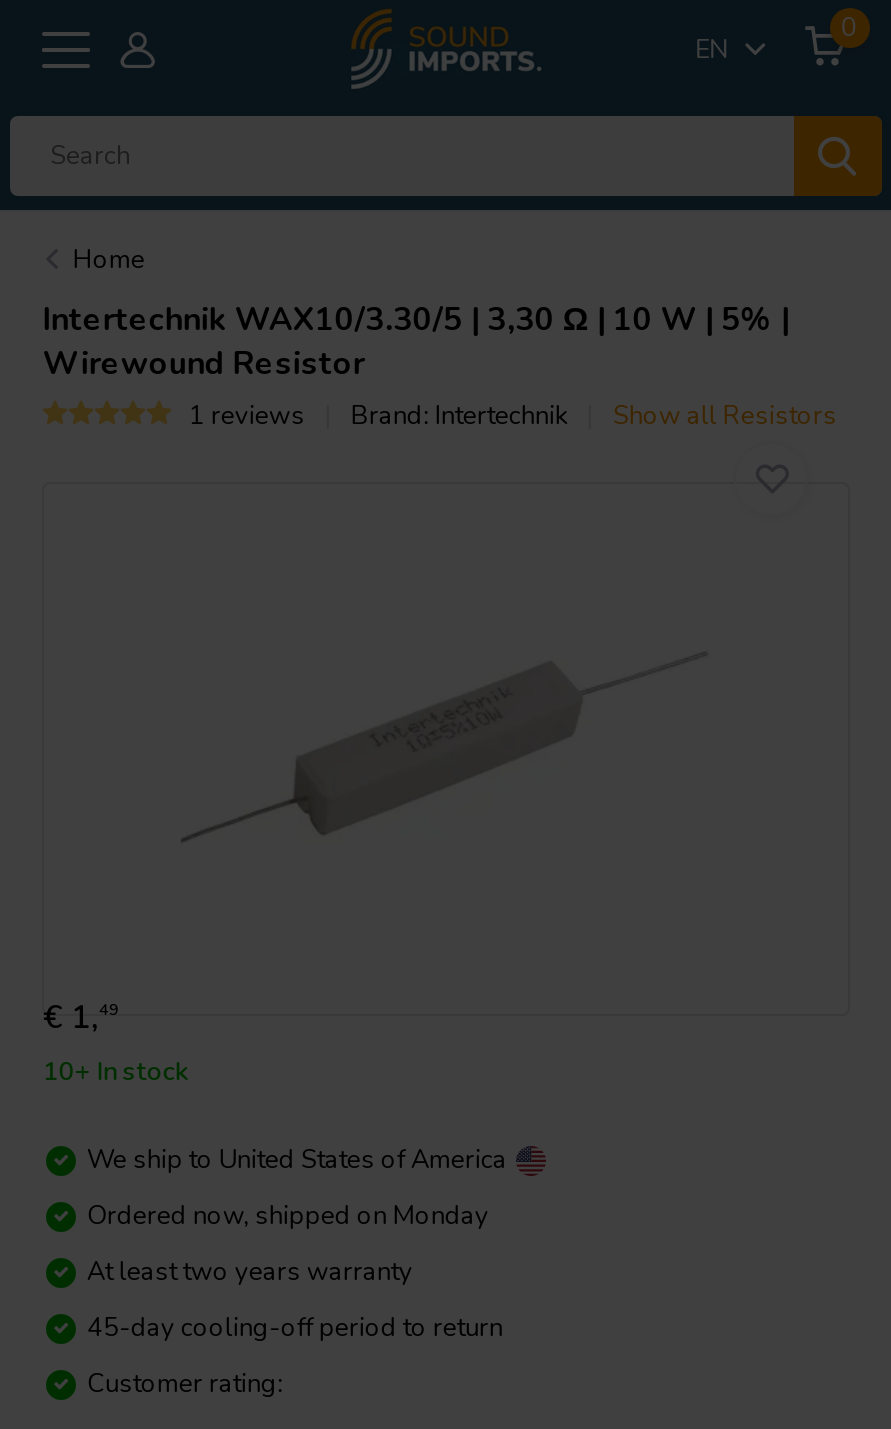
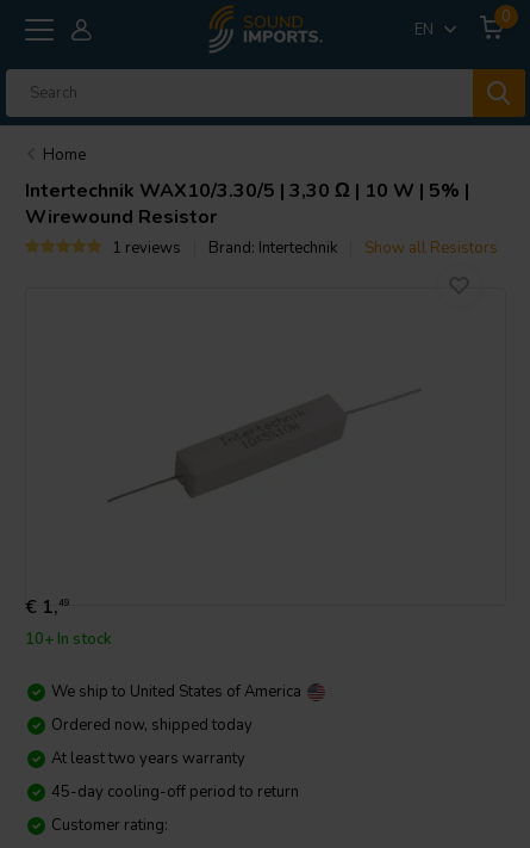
[87,1198,489,1234] Ordered now, shipped on Monday -> [52,714,253,736] Ordered now, shipped today

